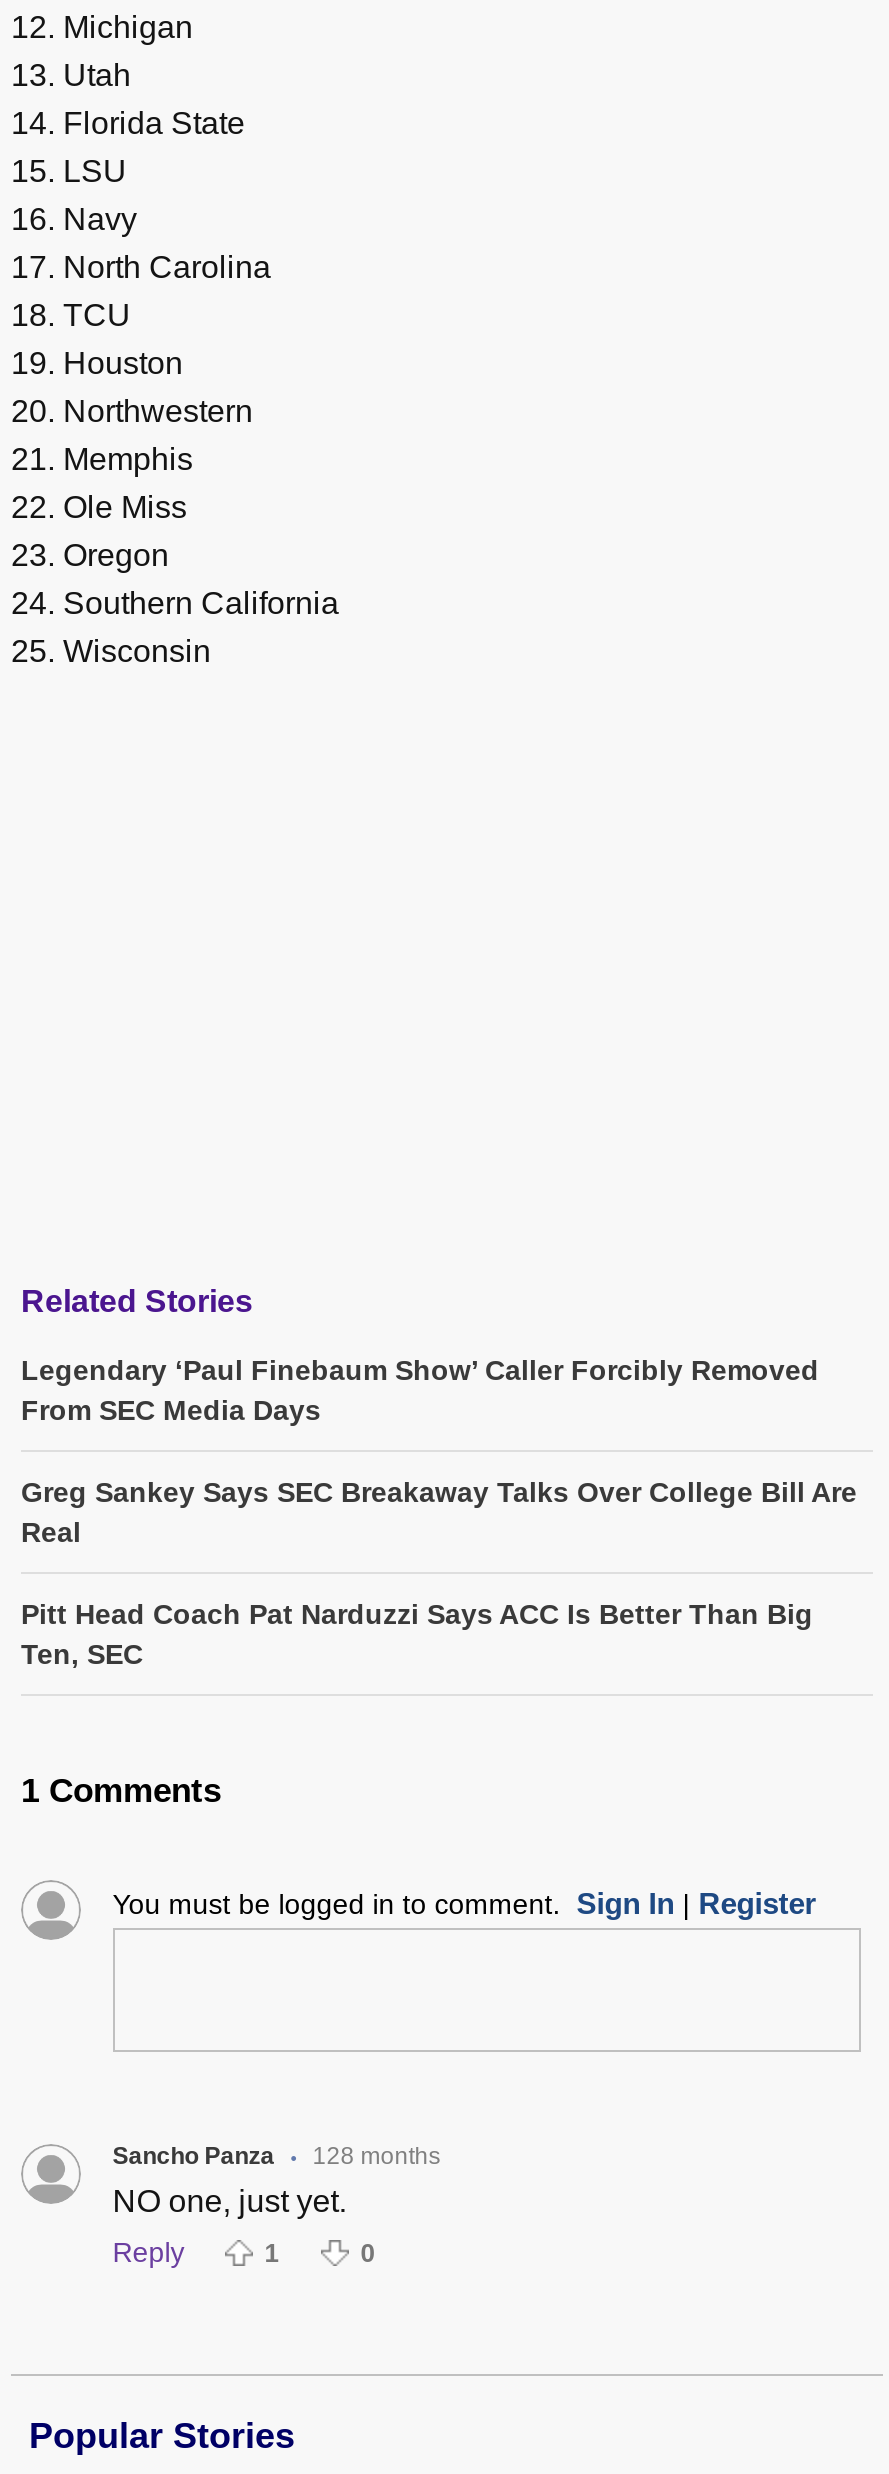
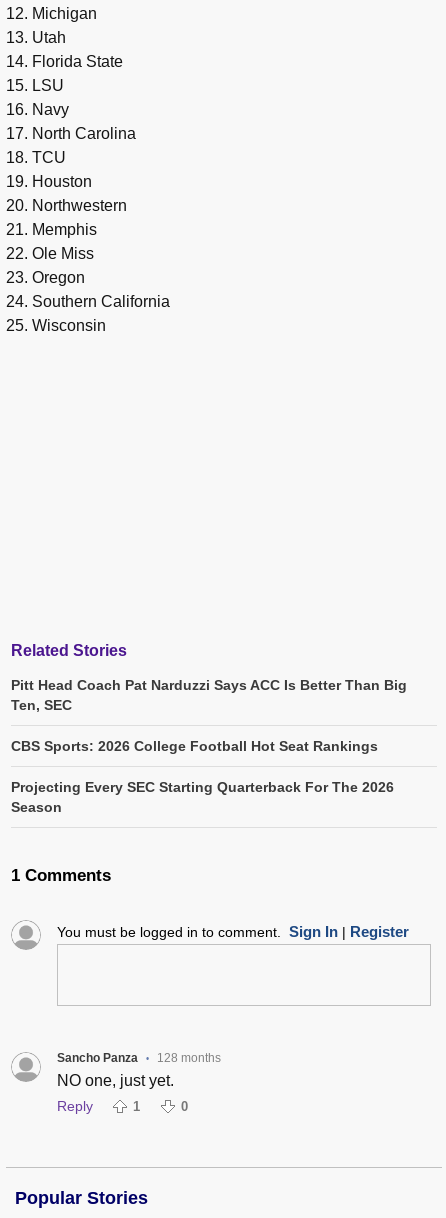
[21,1354,857,1548] Legendary ‘Paul Finebaum Show’ Caller Forcibly Removed | From SEC Media Days | Greg Sankey Says SEC Breakaway Talks Over College Bill Are | Real -> none
moved [21,1598,813,1670] -> [11,677,407,713]: Pitt Head Coach Pat Narduzzi Says ACC Is Better Than Big | Ten, SEC
none -> [11,738,394,815] CBS Sports: 2026 College Football Hot Seat Rankings | Projecting Every SEC Starting Quarterback For The 2026 | Season

